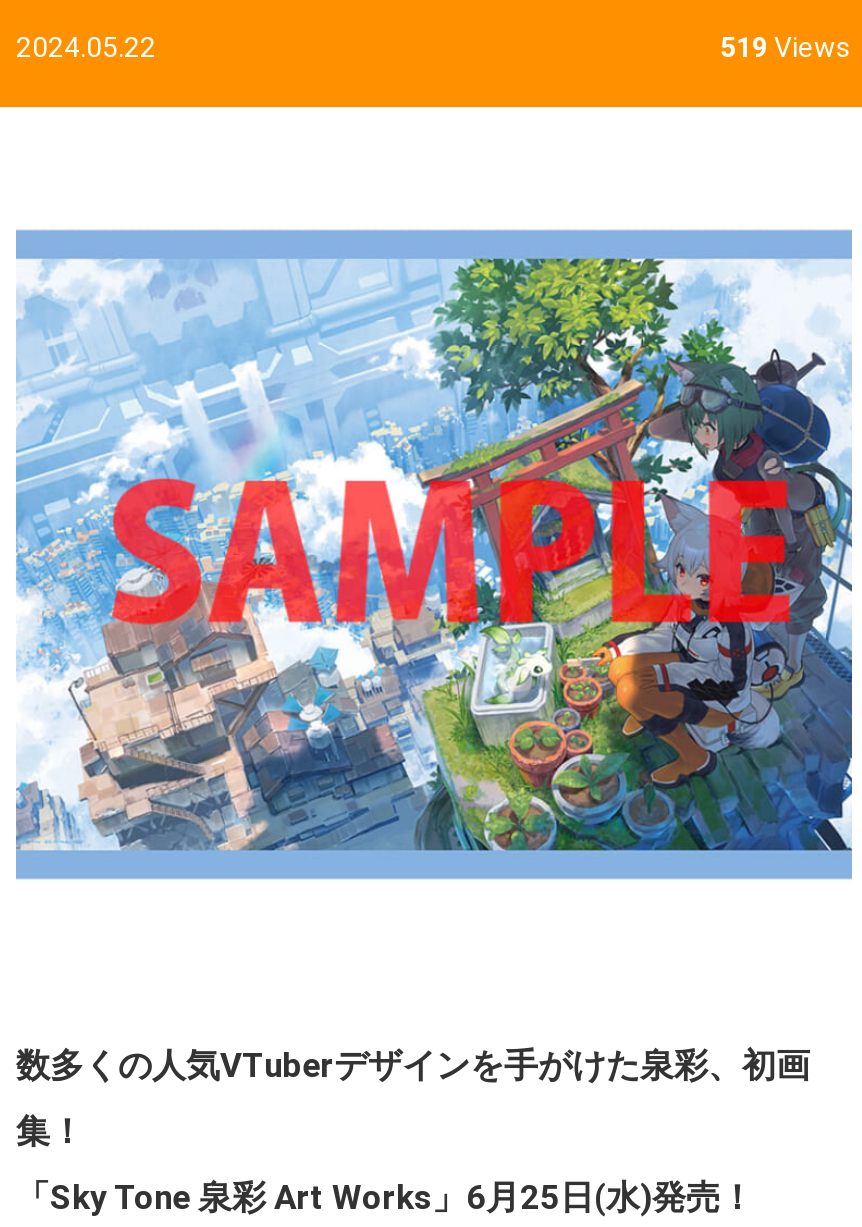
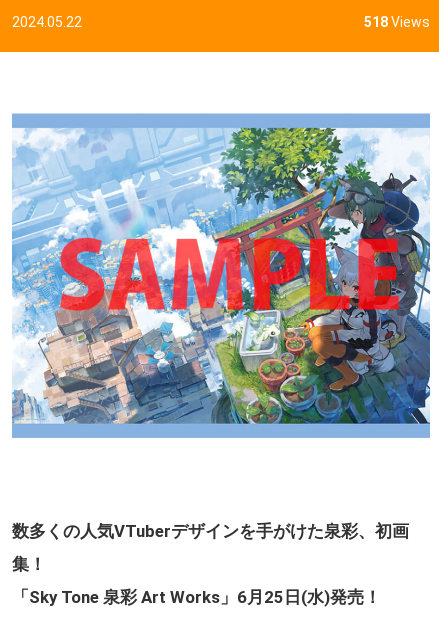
[720,31,852,63] 519 Views -> [364,14,430,30] 518 Views

